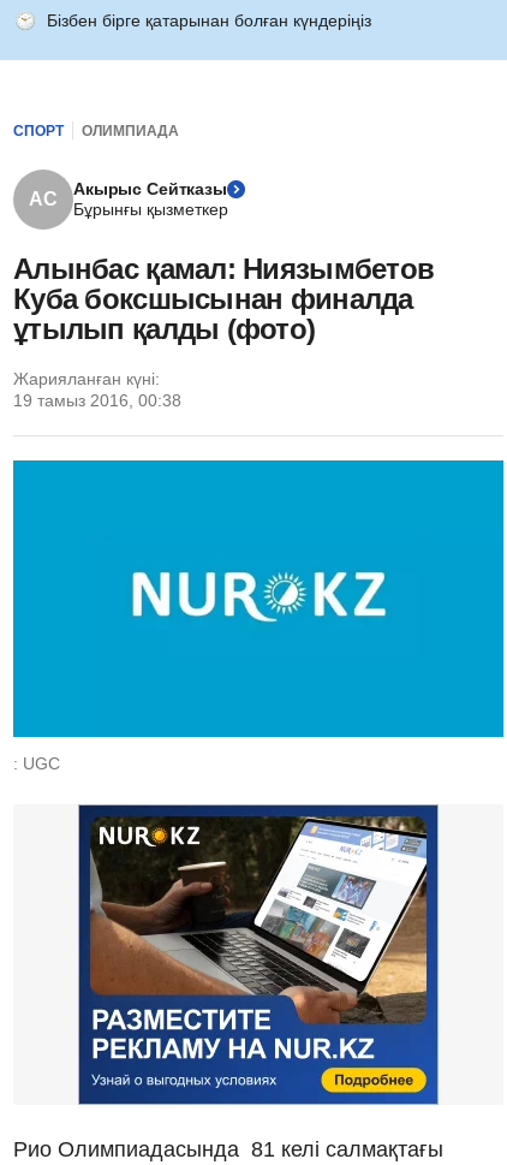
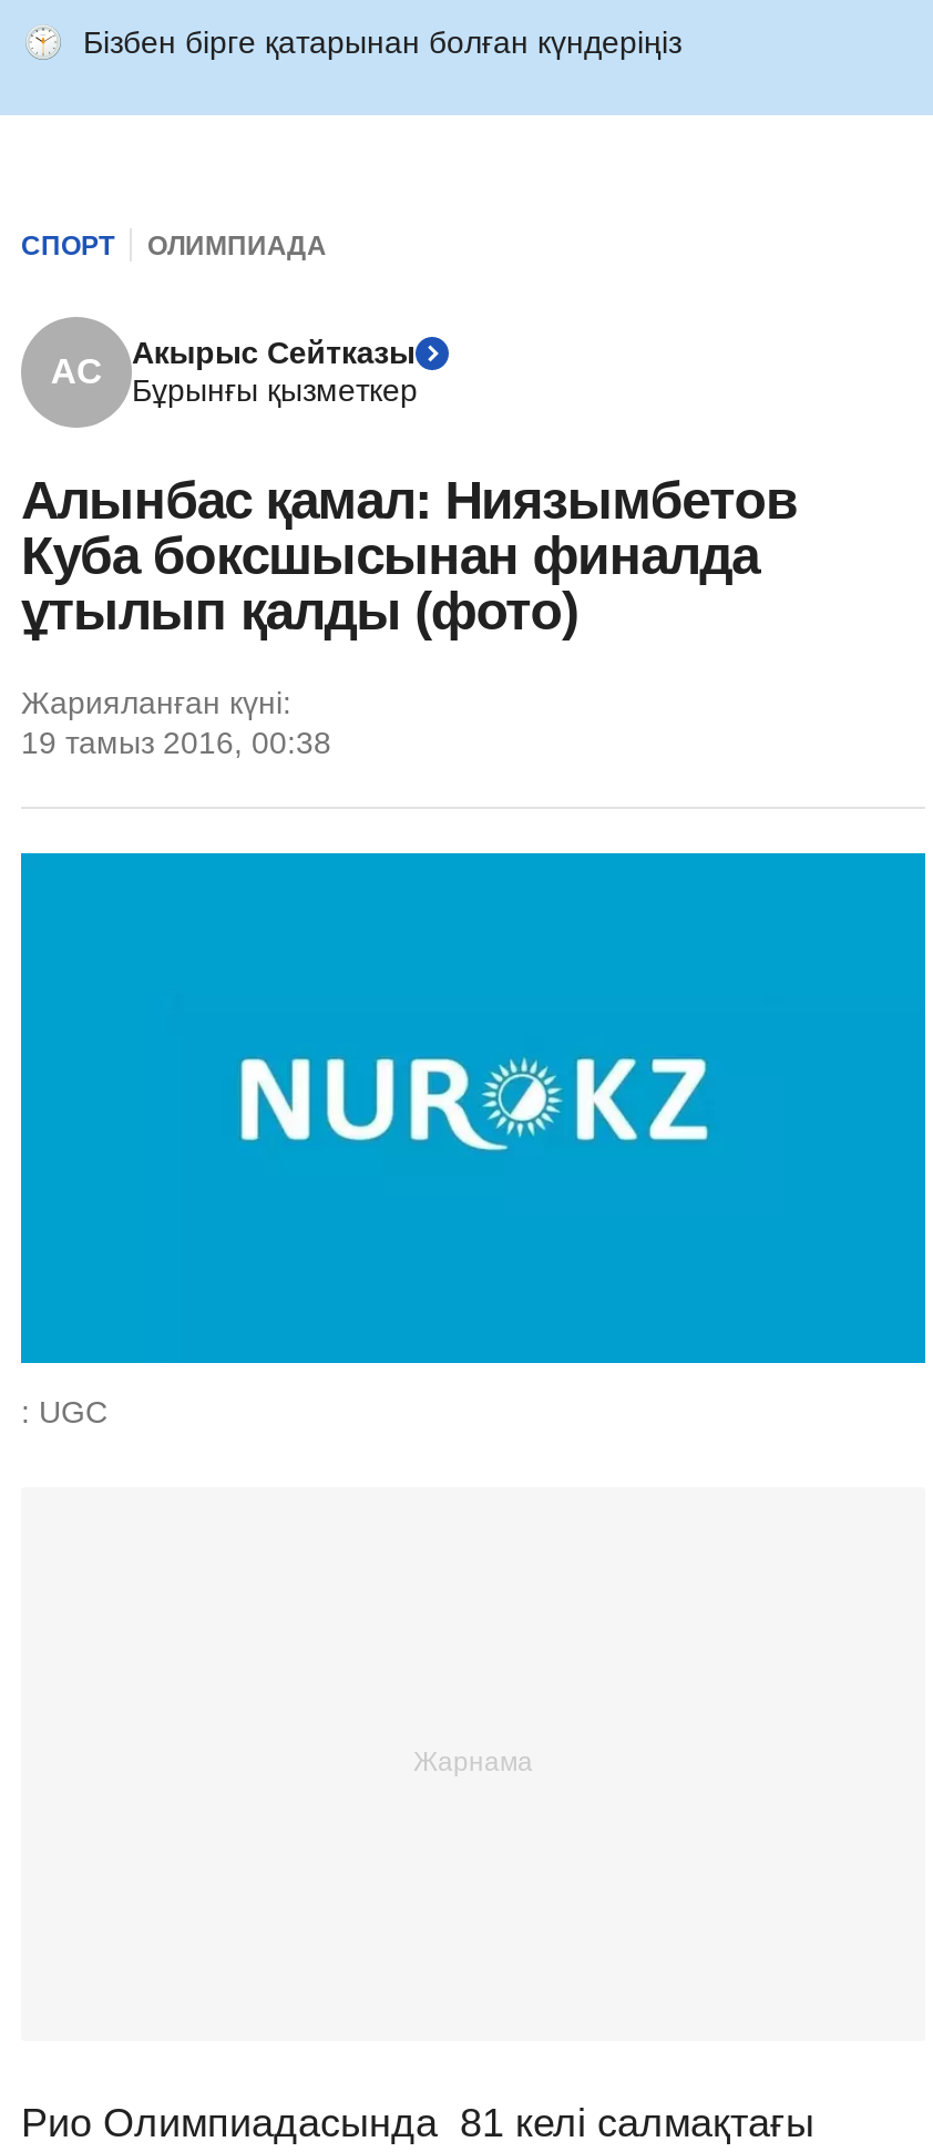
[77,803,440,1106] [image] -> none

